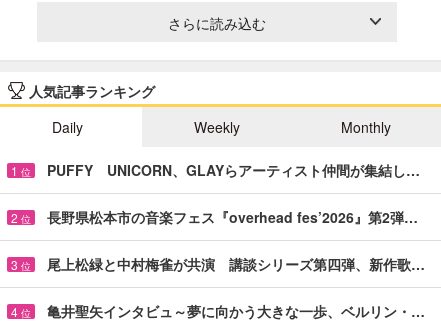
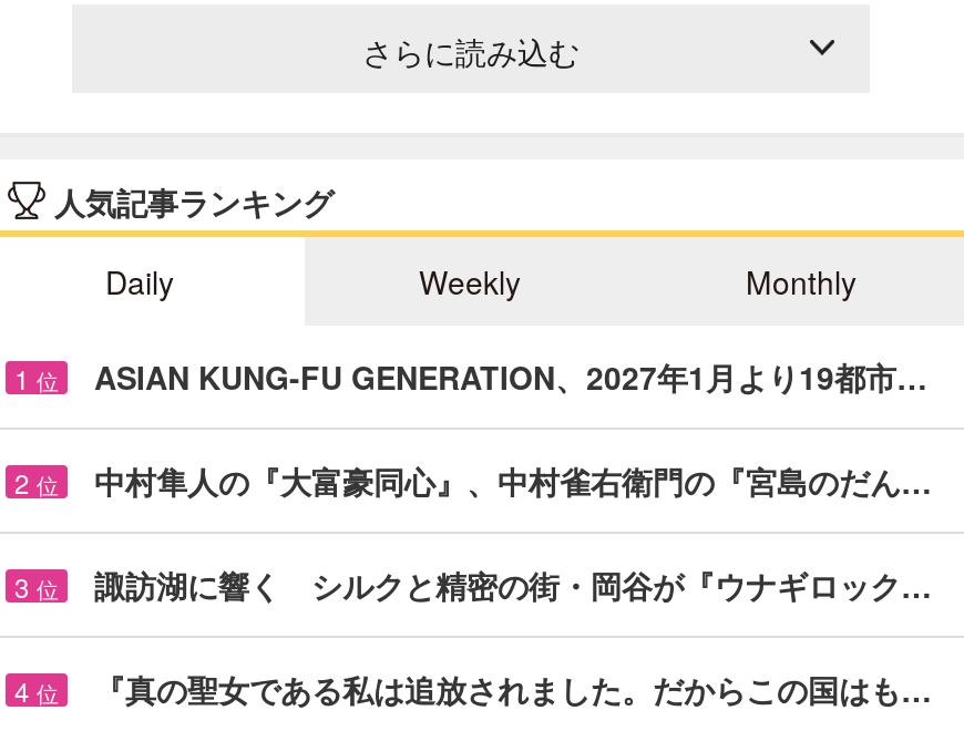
[47,160,420,180] PUFFY UNICORN、GLAYらアーティスト仲間が集結し… -> [94,354,927,398] ASIAN KUNG-FU GENERATION、2027年1月より19都市…
[47,207,418,227] 長野県松本市の音楽フェス『overhead fes’2026』第2弾… -> [94,458,932,502] 中村隼人の『大富豪同心』、中村雀右衛門の『宮島のだん…
[47,254,425,274] 尾上松緑と中村梅雀が共演 講談シリーズ第四弾、新作歌… -> [94,562,932,607] 諏訪湖に響く シルクと精密の街・岡谷が『ウナギロック…
[47,301,425,321] 亀井聖矢インタビュ～夢に向かう大きな一歩、ベルリン・… -> [94,666,932,711] 『真の聖女である私は追放されました。だからこの国はも…

